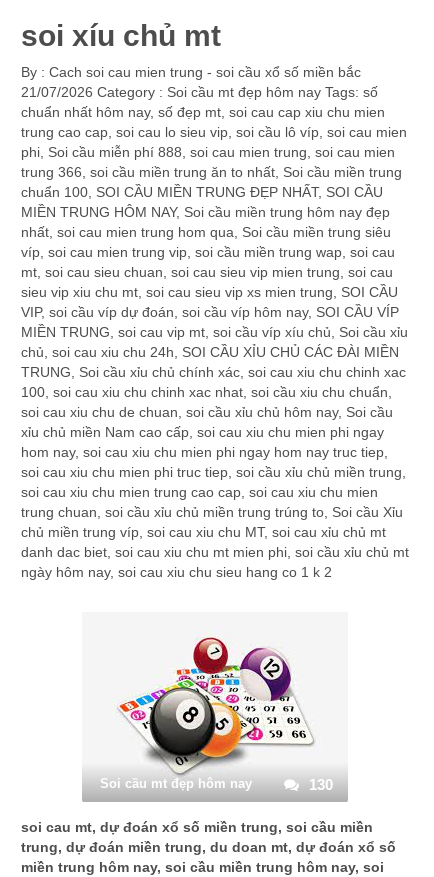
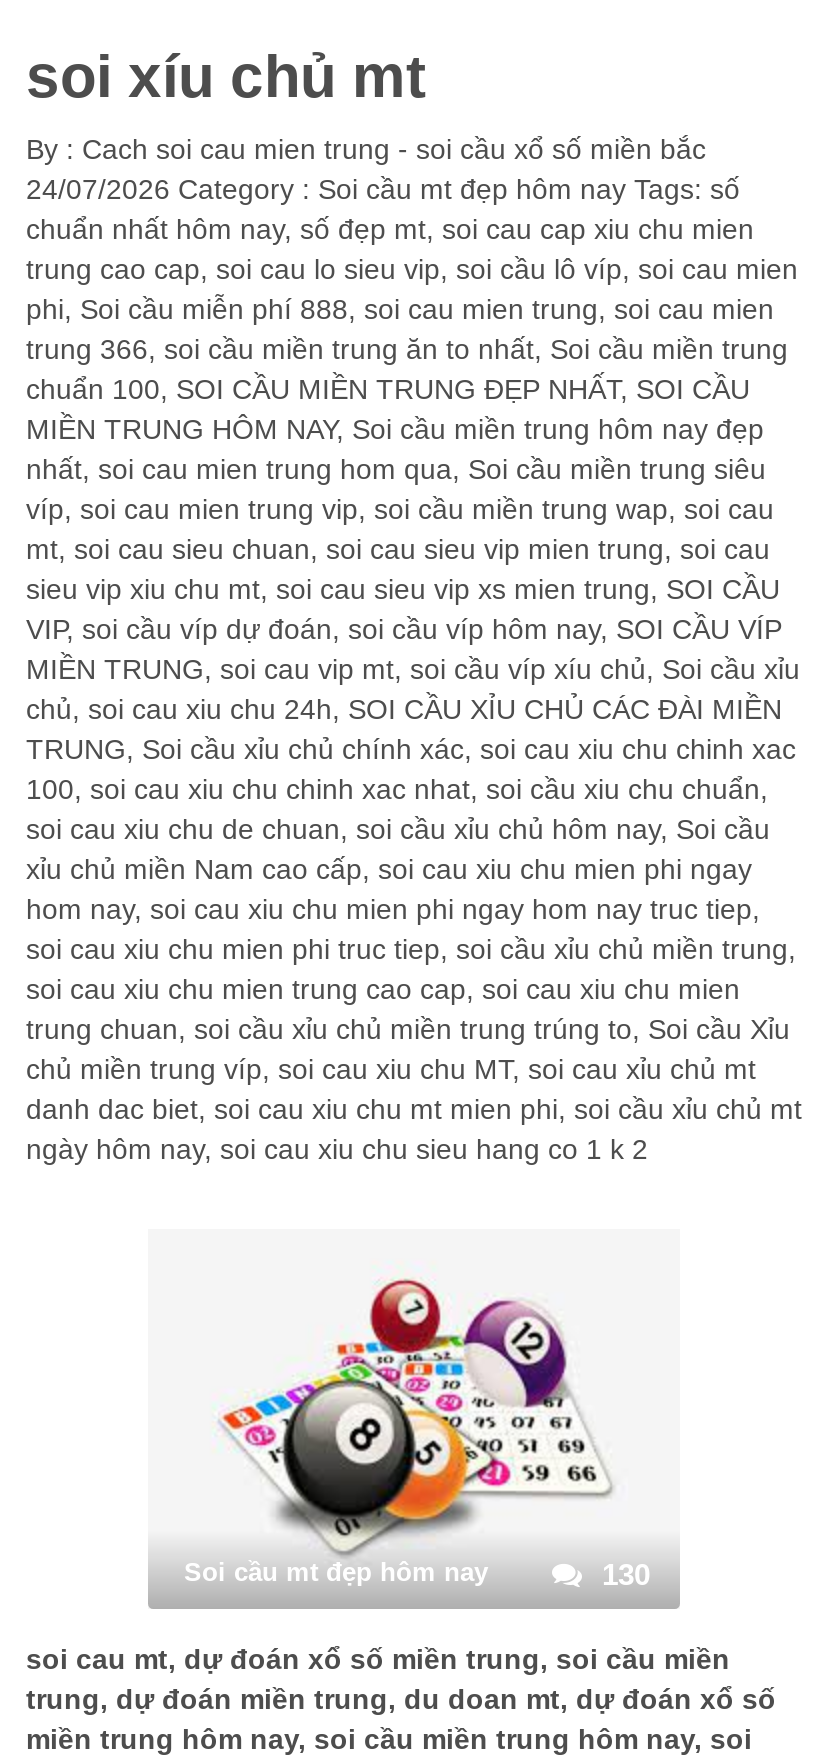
[21,84,378,100] 21/07/2026 Category : Soi cầu mt đẹp hôm nay Tags: số -> [26,173,740,205] 24/07/2026 Category : Soi cầu mt đẹp hôm nay Tags: số

